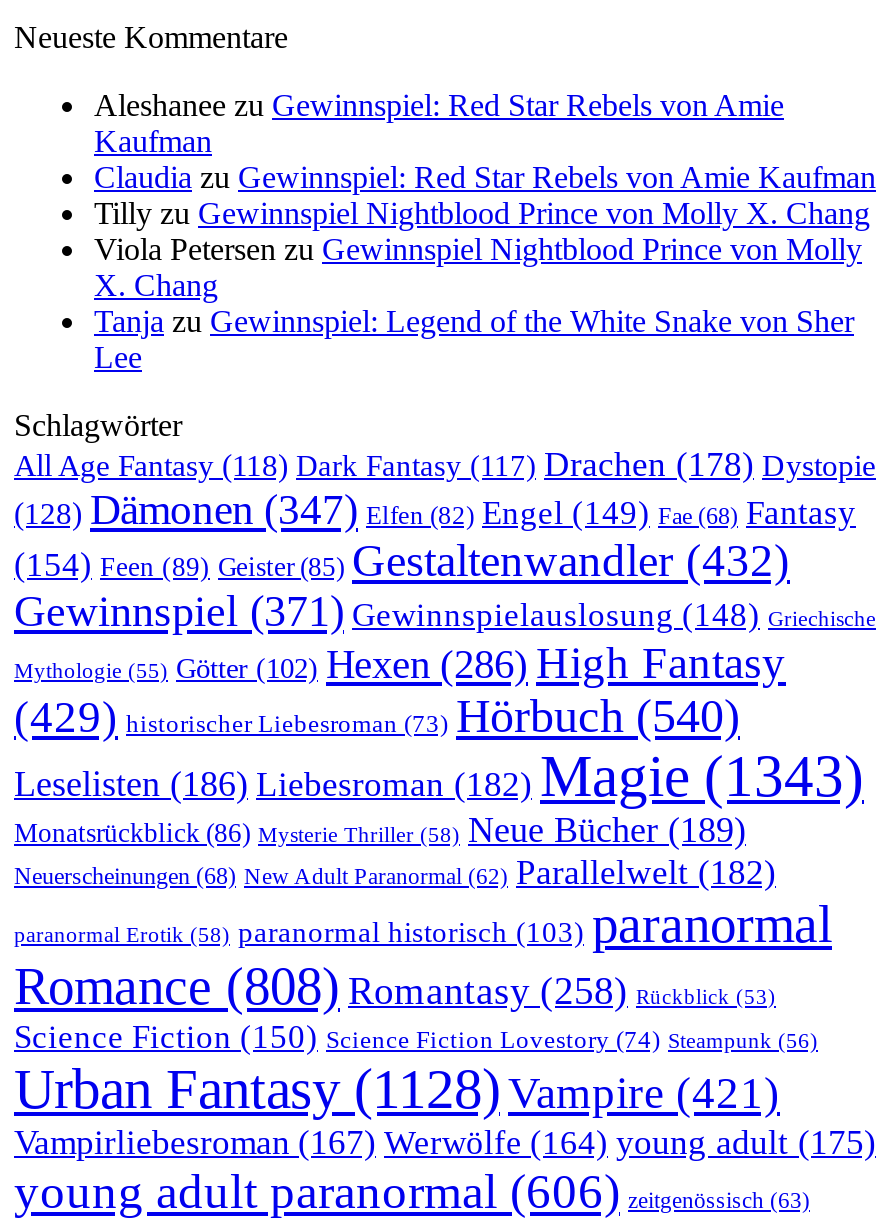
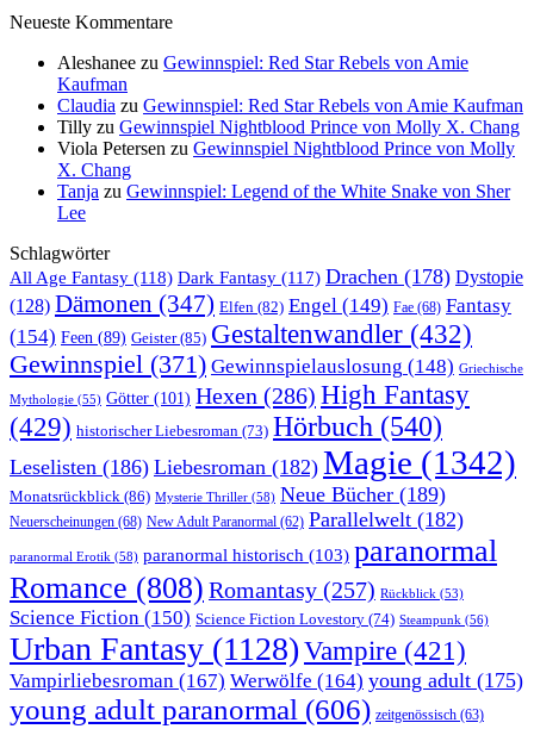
[14,638,786,688] Mythologie(55) Götter (102) Hexen (286) High Fantasy -> [10,380,470,410] Mythologie(55) Götter (101) Hexen (286) High Fantasy
[14,744,864,808] Leselisten (186) Liebesroman (182) Magie (1343) -> [10,443,516,481] Leselisten (186) Liebesroman (182) Magie (1342)
[14,956,776,1016] Romance (808) Romantasy (258) Rückblick(53) -> [10,569,464,605] Romance (808) Romantasy (257) Rückblick(53)

